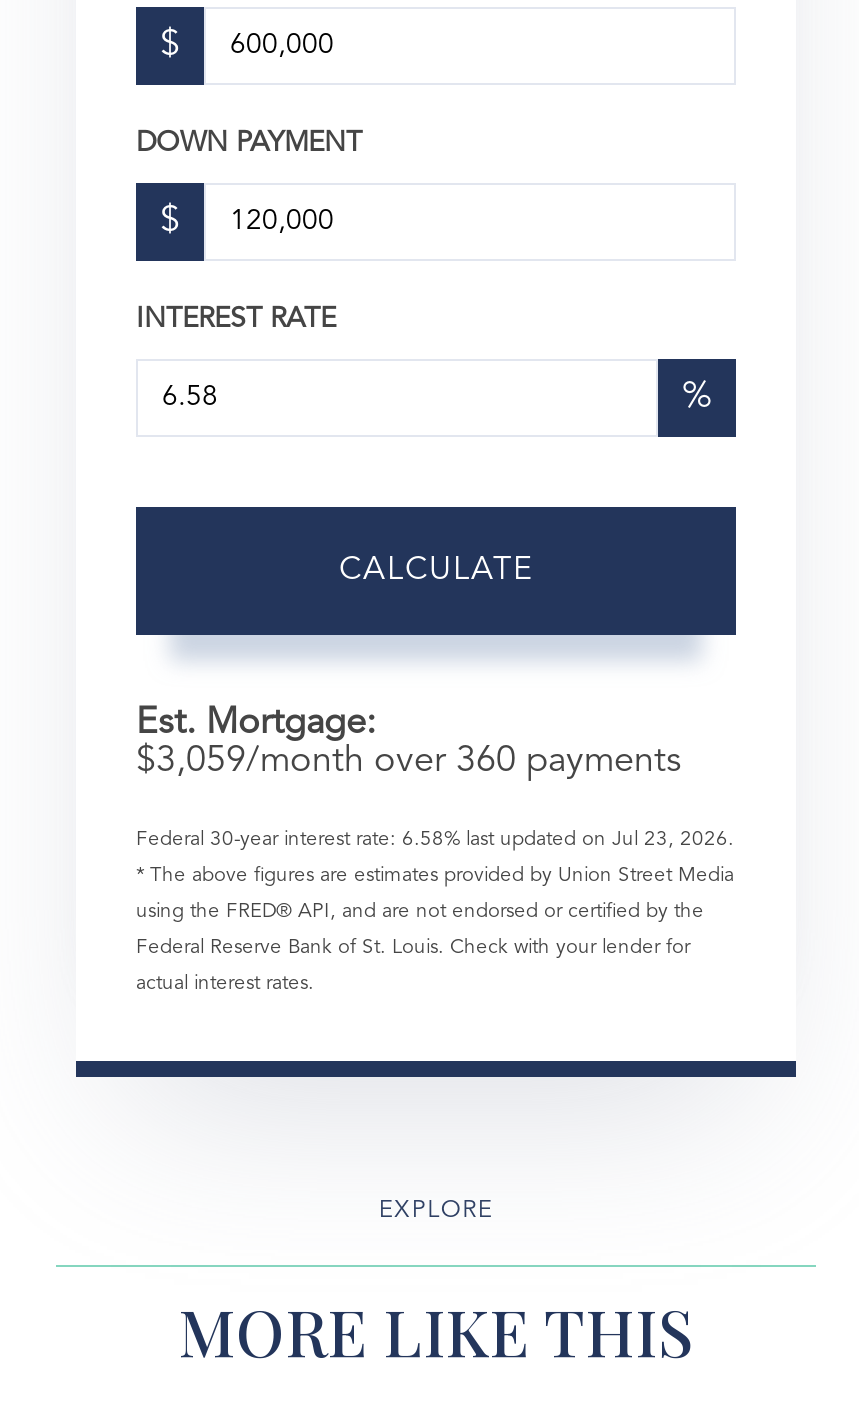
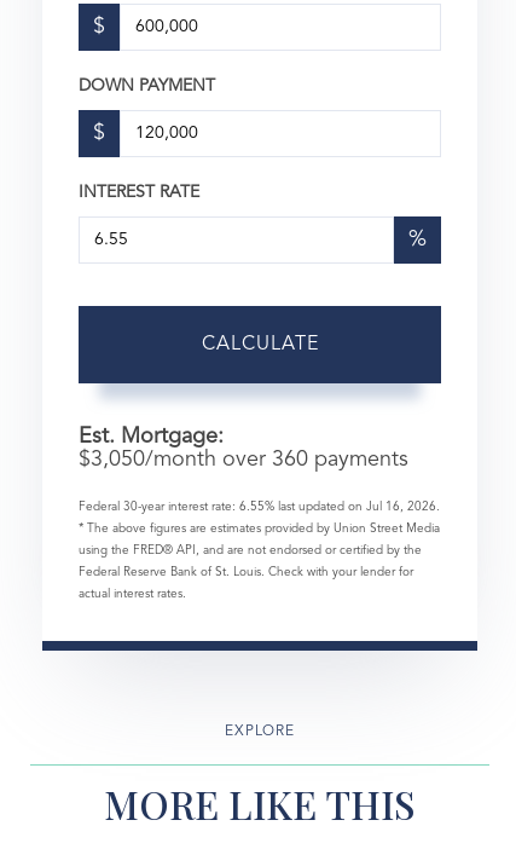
[136,743,682,779] $3,059/month over 360 payments -> [79,449,408,470] $3,050/month over 360 payments
[136,829,734,849] Federal 30-year interest rate: 6.58% last updated on Jul 23, 2026. -> [79,501,440,513] Federal 30-year interest rate: 6.55% last updated on Jul 16, 2026.

